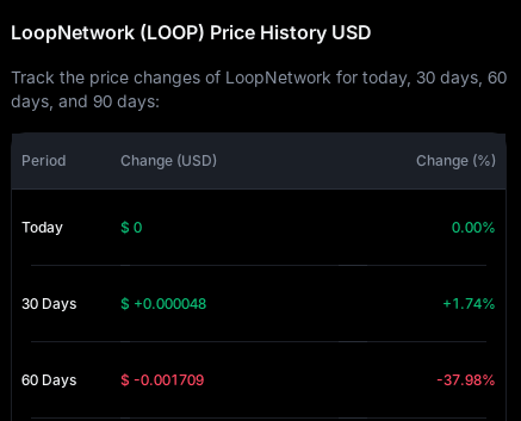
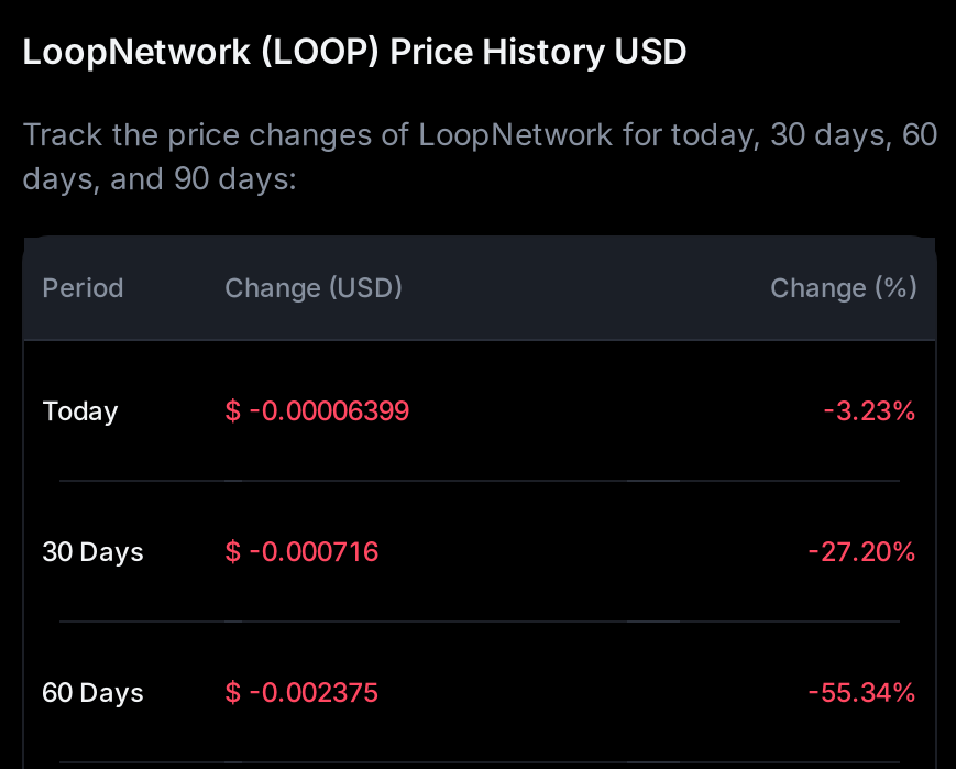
[120,218,142,236] $ 0 -> [224,394,409,427] $ -0.00006399
[452,218,496,236] 0.00% -> [823,394,917,427] -3.23%
[120,295,206,312] $ +0.000048 -> [224,535,378,568] $ -0.000716
[442,295,496,312] +1.74% -> [807,535,917,568] -27.20%
[120,371,204,389] $ -0.001709 -> [224,675,378,708] $ -0.002375
[436,371,496,389] -37.98% -> [807,675,917,708] -55.34%

